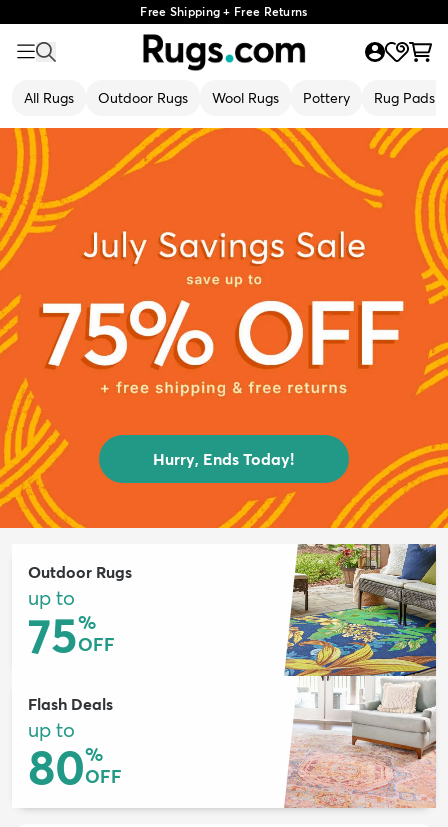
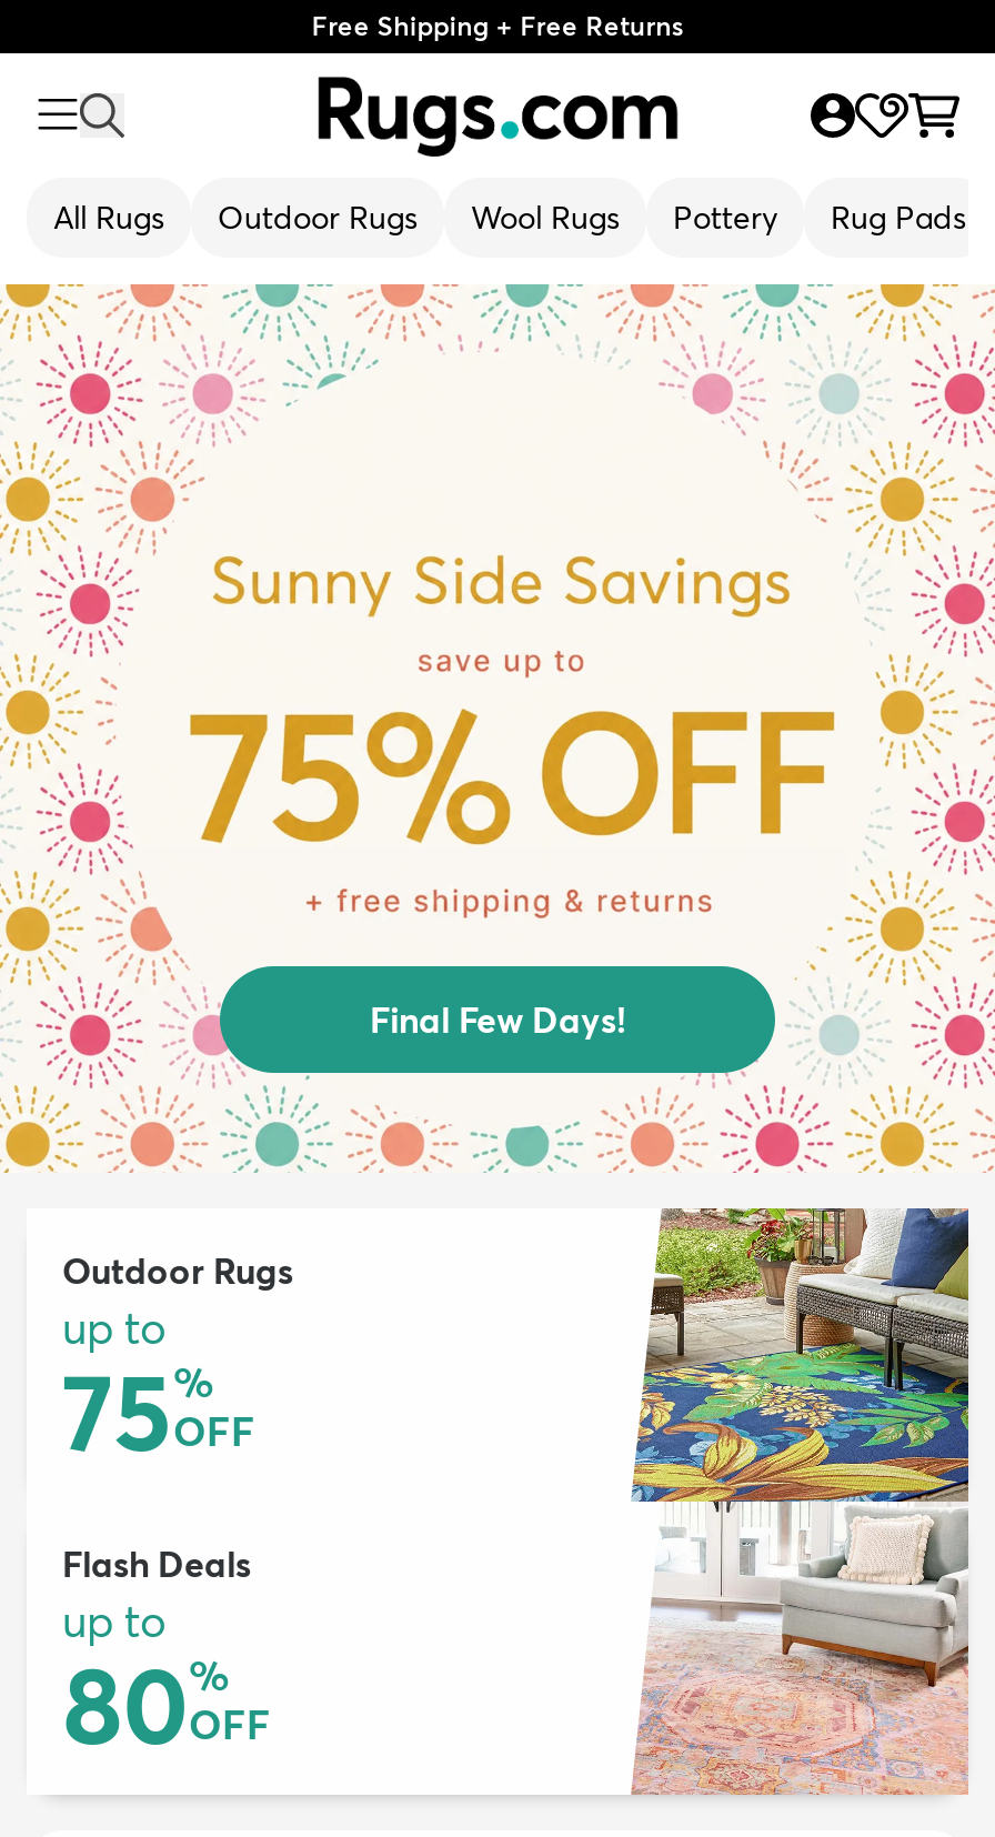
[3,127,445,529] [image] | Hurry, Ends Today! -> [7,282,988,1173] [image] | Final Few Days!

